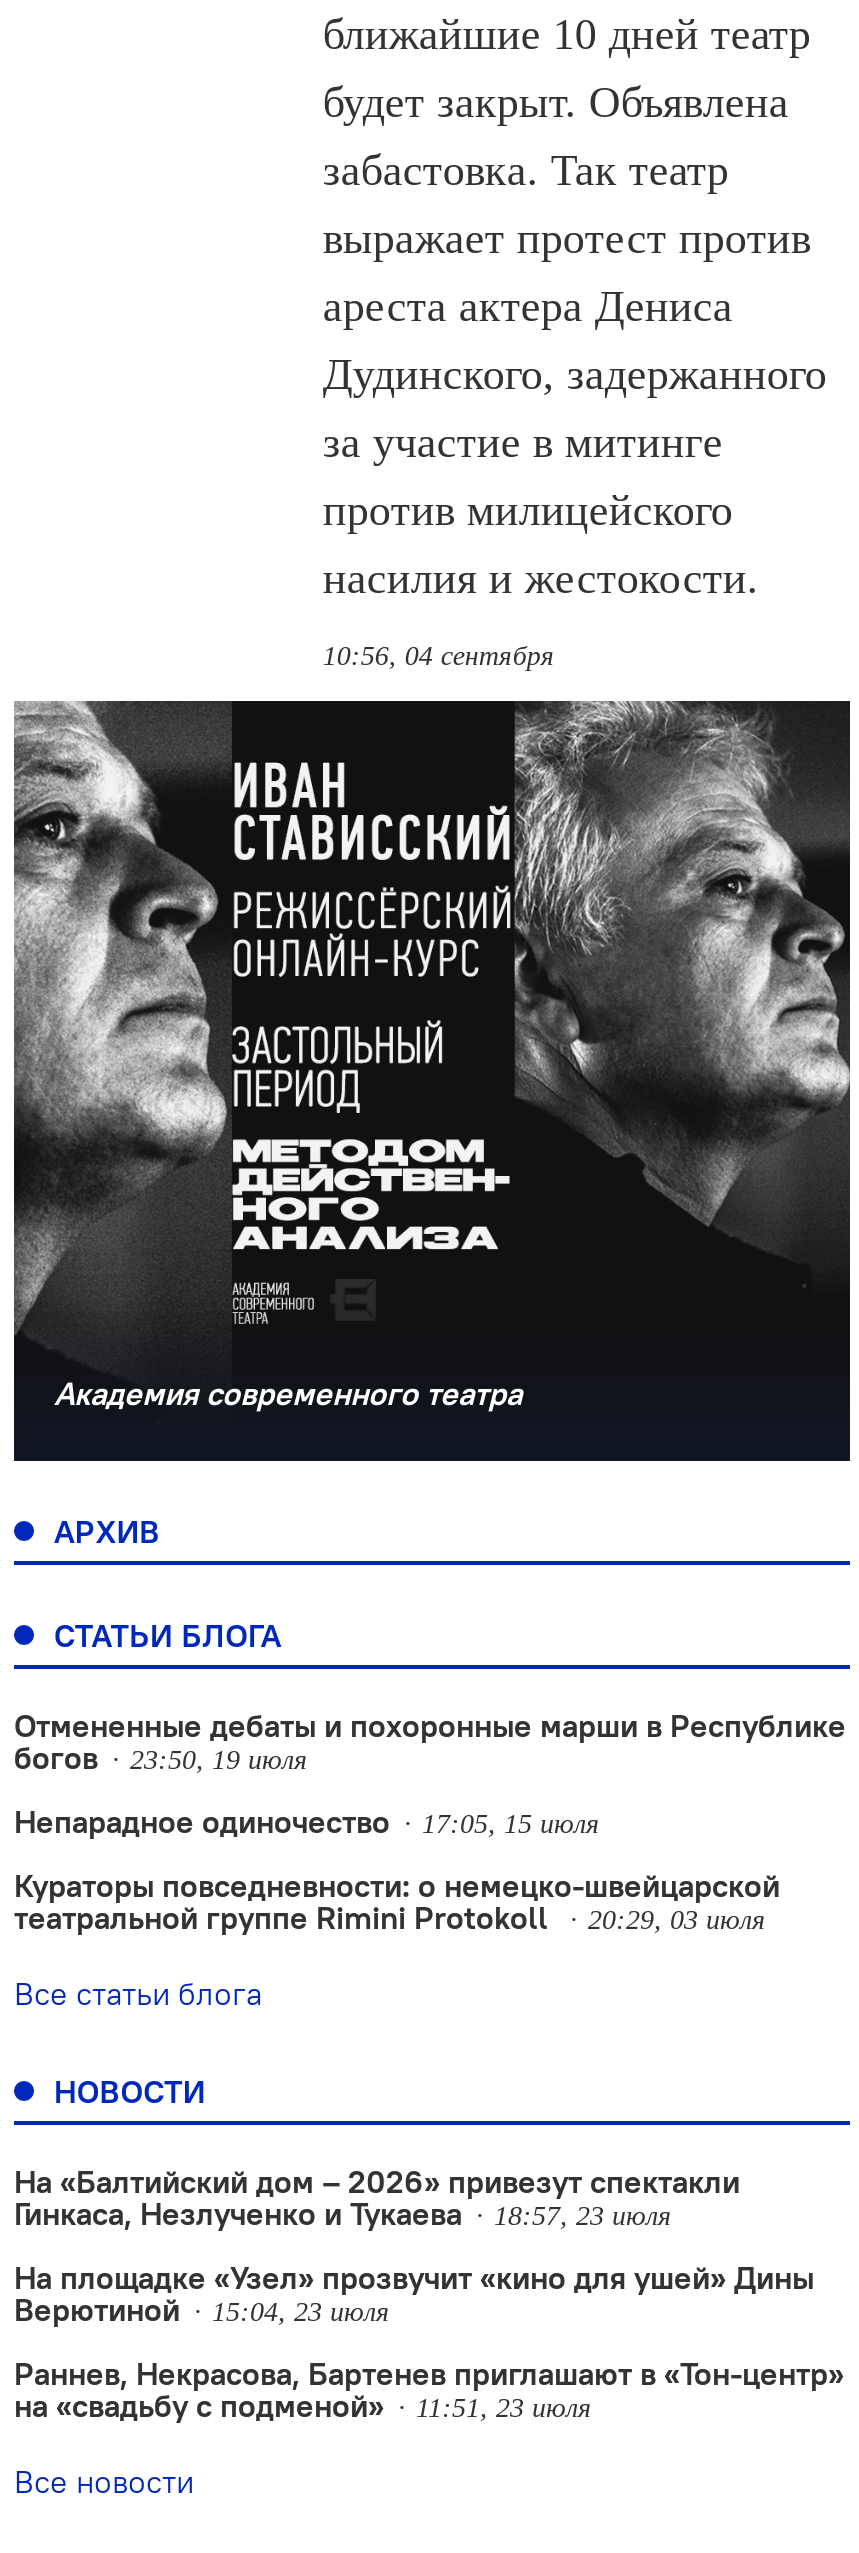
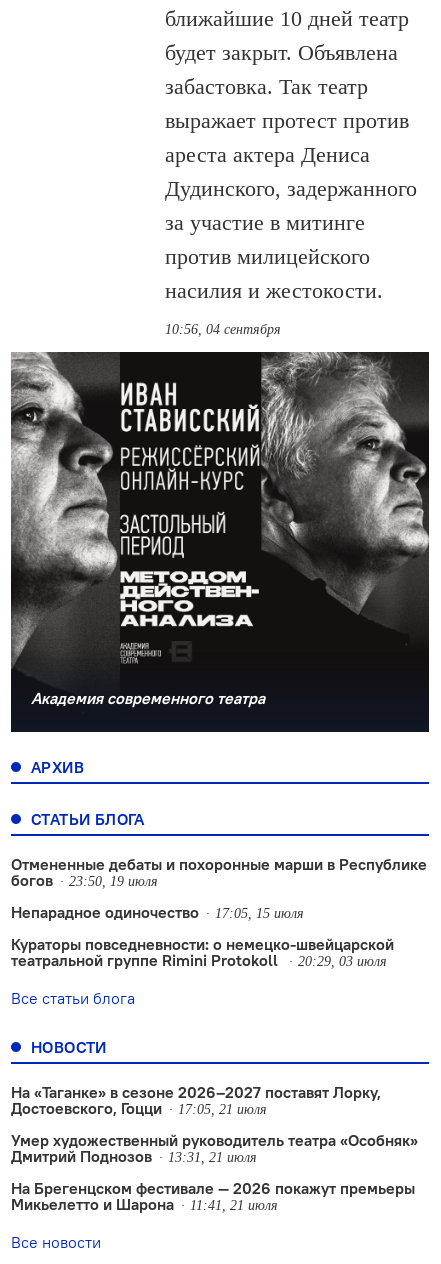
[14,2161,740,2233] На «Балтийский дом – 2026» привезут спектакли | Гинкаса, Незлученко и Тукаева | 18:57, 23 июля -> [11,1082,381,1118] На «Таганке» в сезоне 2026–2027 поставят Лорку, | Достоевского, Гоцци | 17:05, 21 июля
[14,2257,814,2329] На площадке «Узел» прозвучит «кино для ушей» Дины | Верютиной | 15:04, 23 июля -> [11,1130,418,1166] Умер художественный руководитель театра «Особняк» | Дмитрий Поднозов | 13:31, 21 июля
[14,2353,844,2425] Раннев, Некрасова, Бартенев приглашают в «Тон-центр» | на «свадьбу с подменой» | 11:51, 23 июля -> [11,1178,415,1214] На Брегенцском фестивале — 2026 покажут премьеры | Микьелетто и Шарона | 11:41, 21 июля

